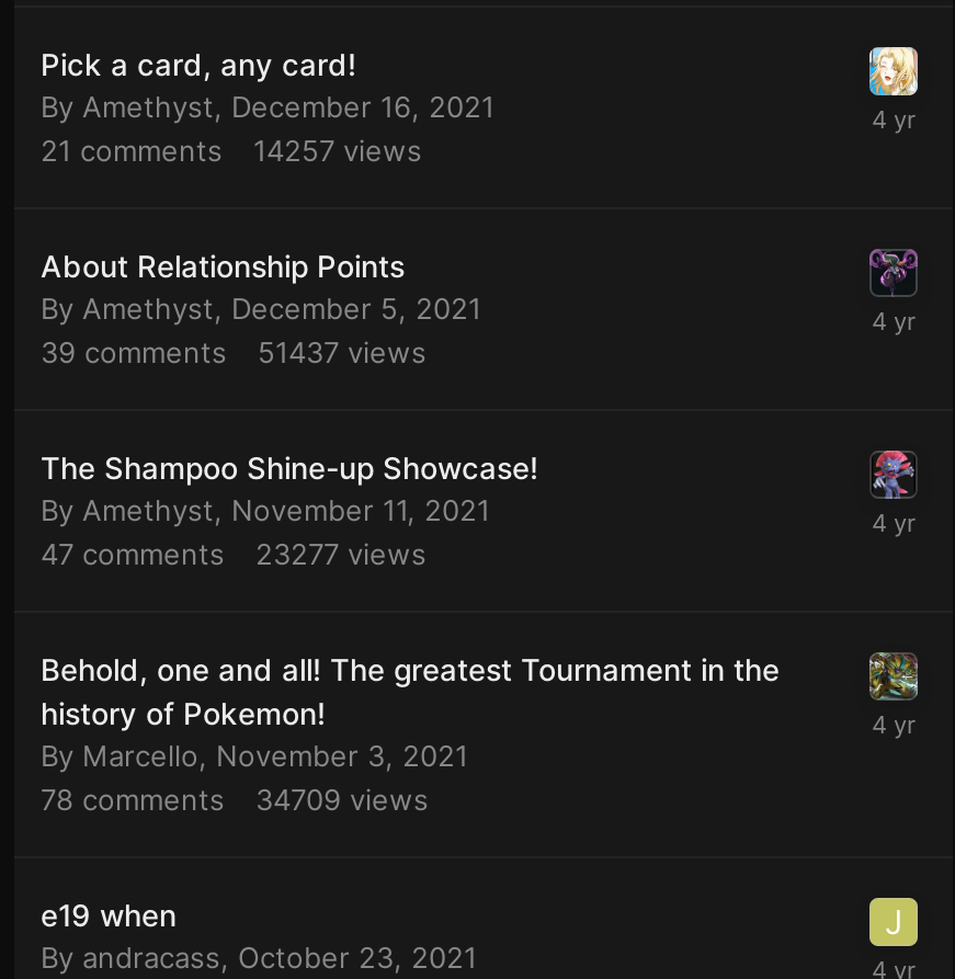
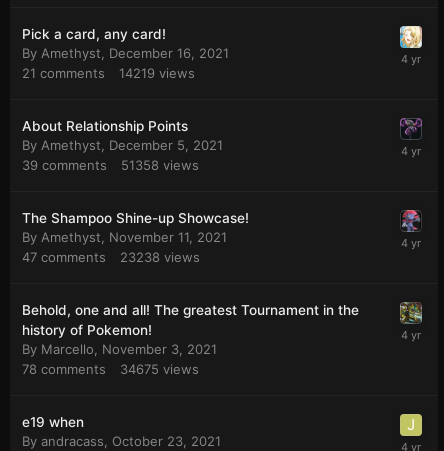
[41,132,422,167] 21 comments 14257 views -> [22,65,195,81] 21 comments 14219 views
[41,334,427,369] 39 comments 51437 views -> [22,157,199,173] 39 comments 51358 views
[41,535,427,571] 47 comments 23277 views -> [22,249,200,265] 47 comments 23238 views
[41,781,429,816] 78 comments 34709 views -> [22,361,199,377] 78 comments 34675 views

